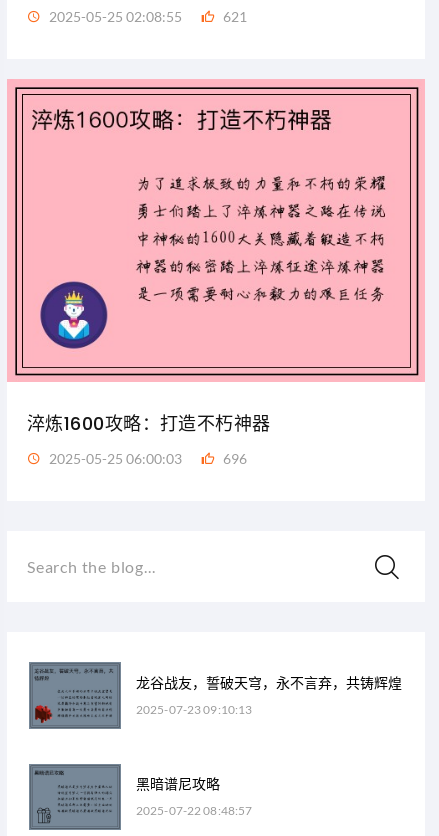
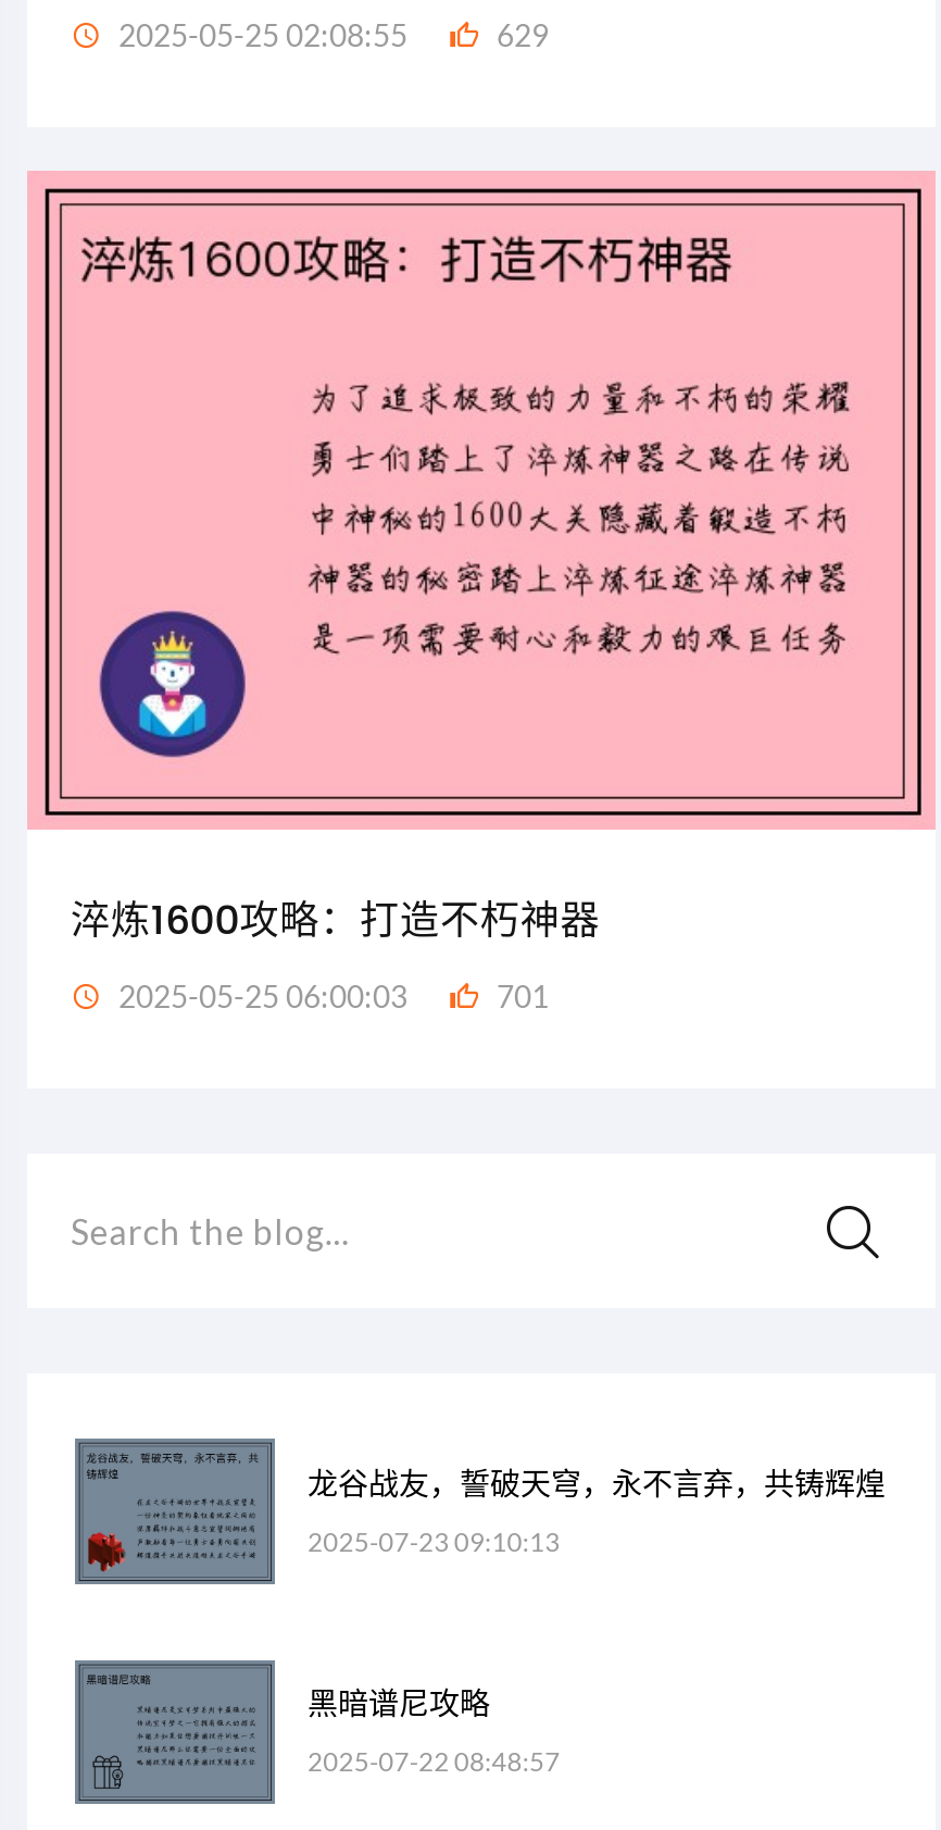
[223,8,247,25] 621 -> [497,17,549,54] 629
[223,450,247,467] 696 -> [497,978,549,1015] 701

